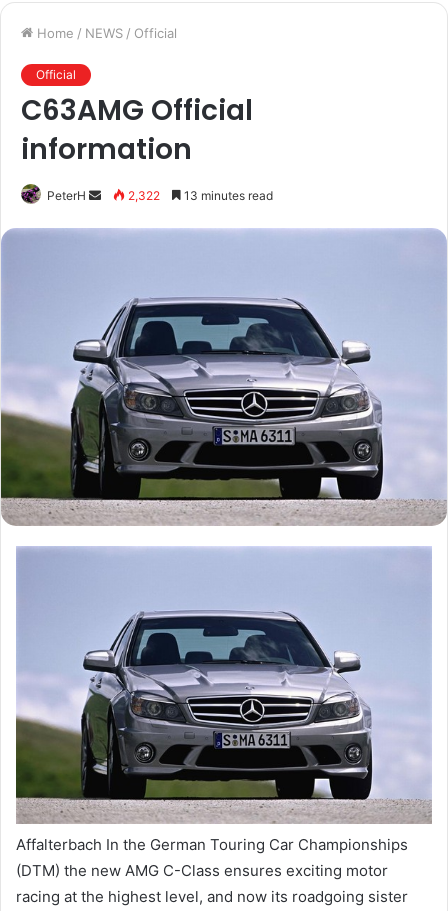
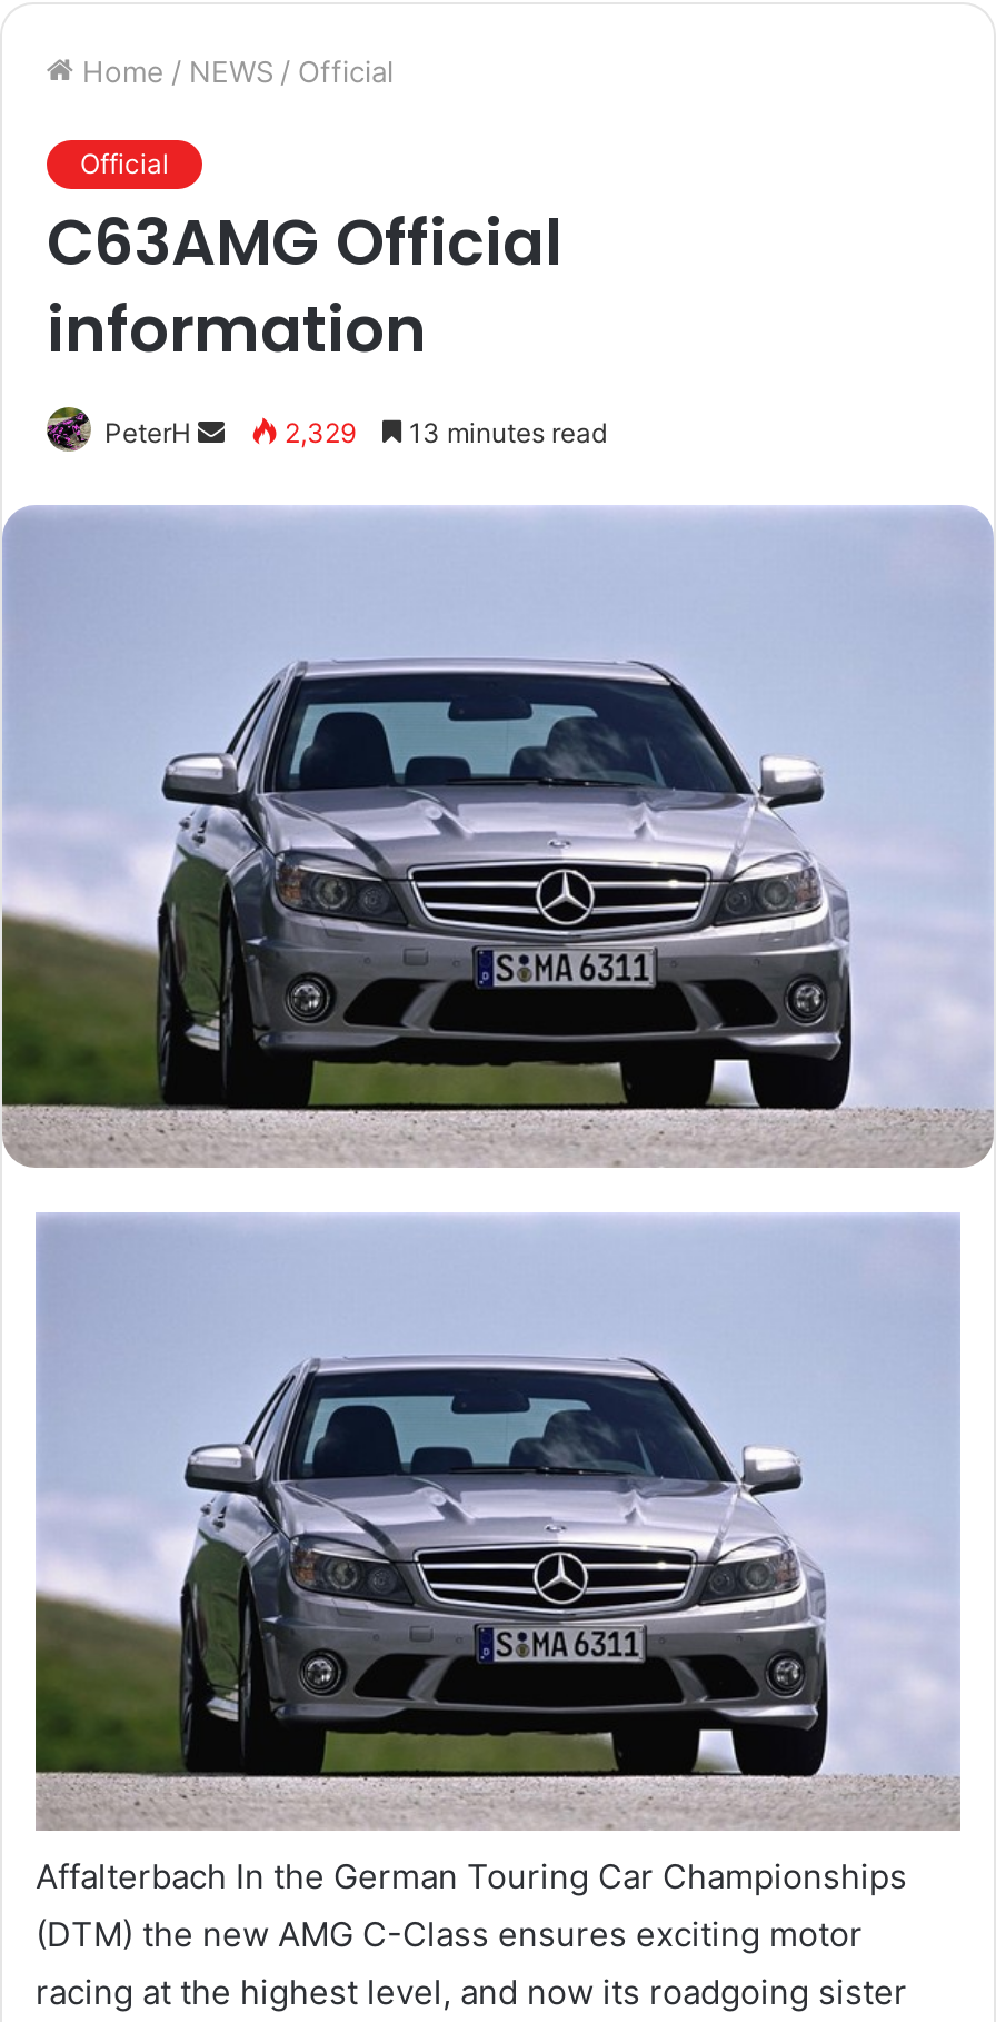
[125,188,160,203] 2,322 -> [278,416,356,449] 2,329

